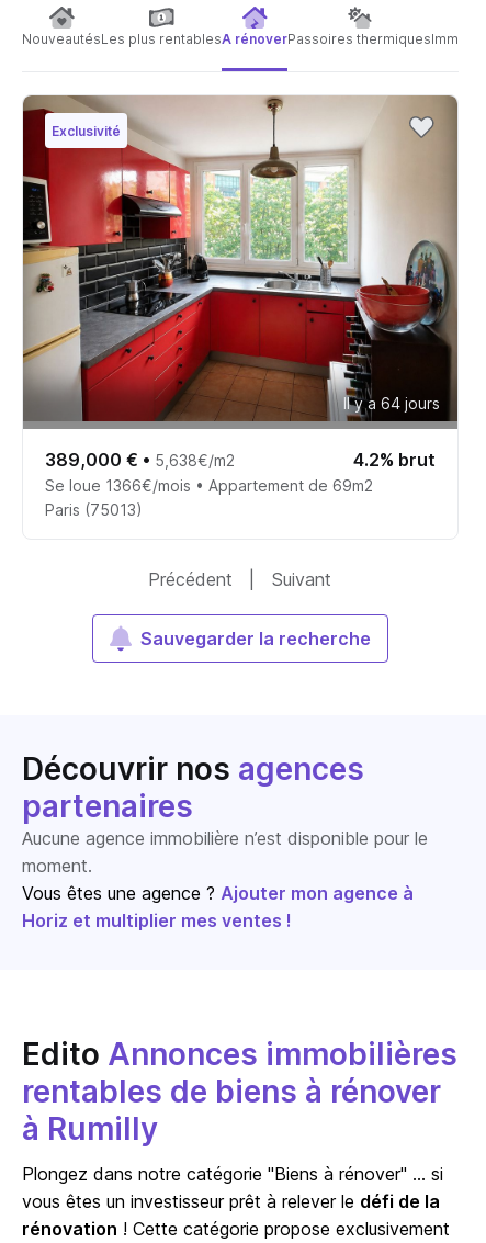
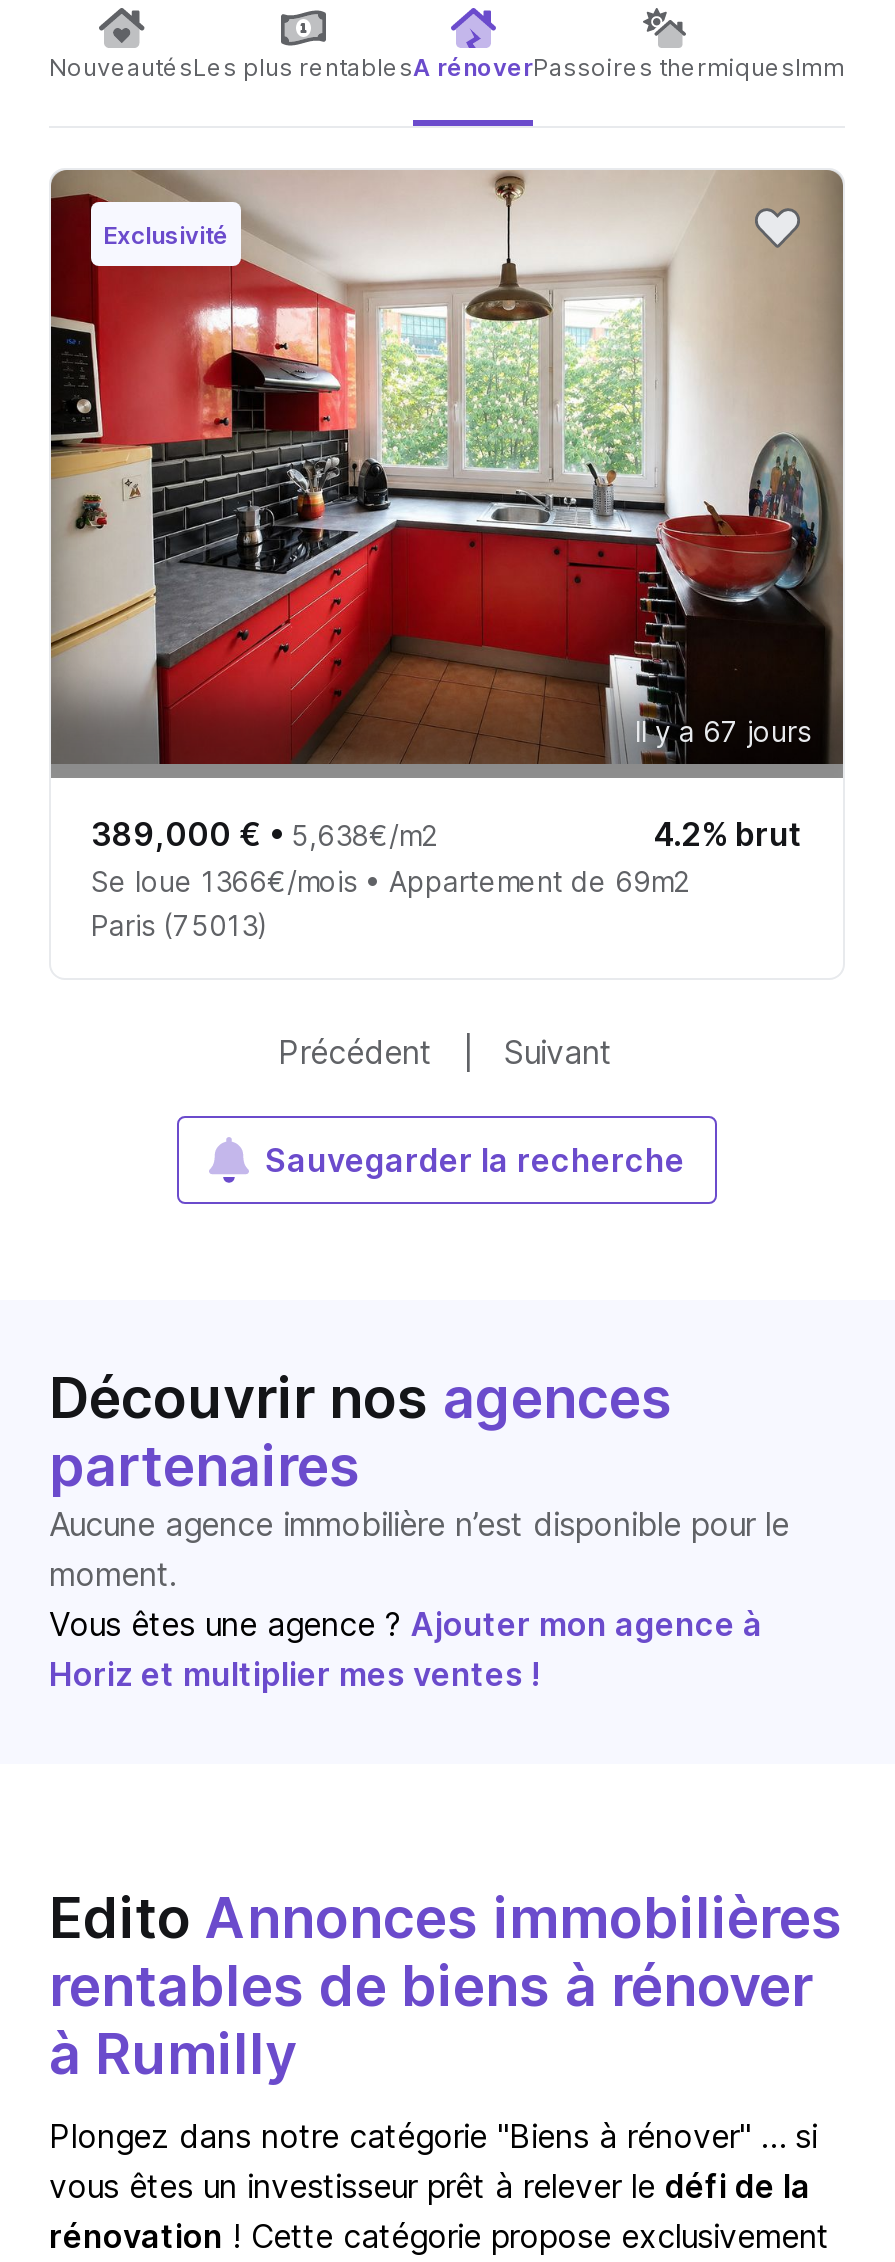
[343,394,440,413] Il y a 64 jours -> [635,714,811,748] Il y a 67 jours

